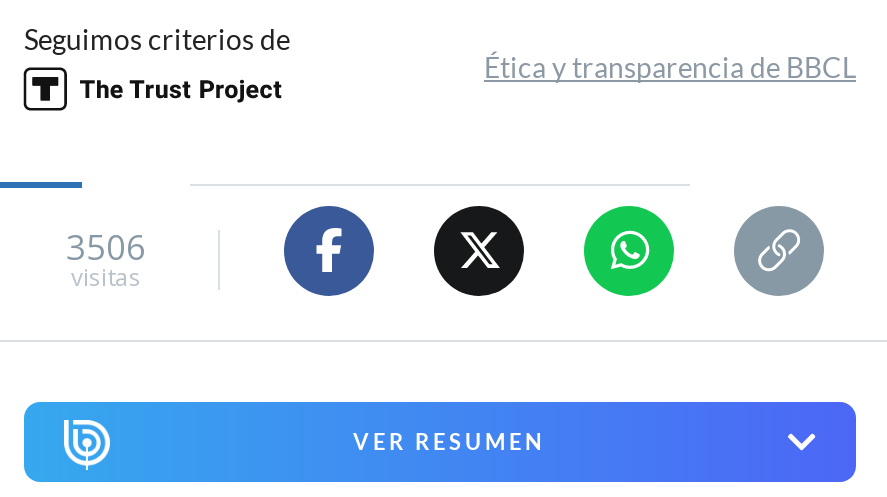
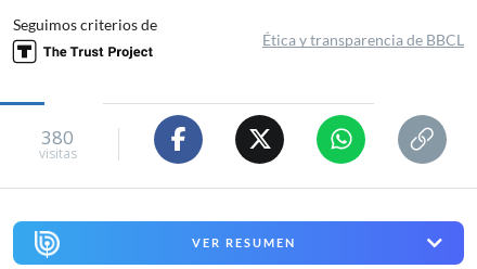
[66,224,146,270] 3506 -> [41,125,74,150] 380

